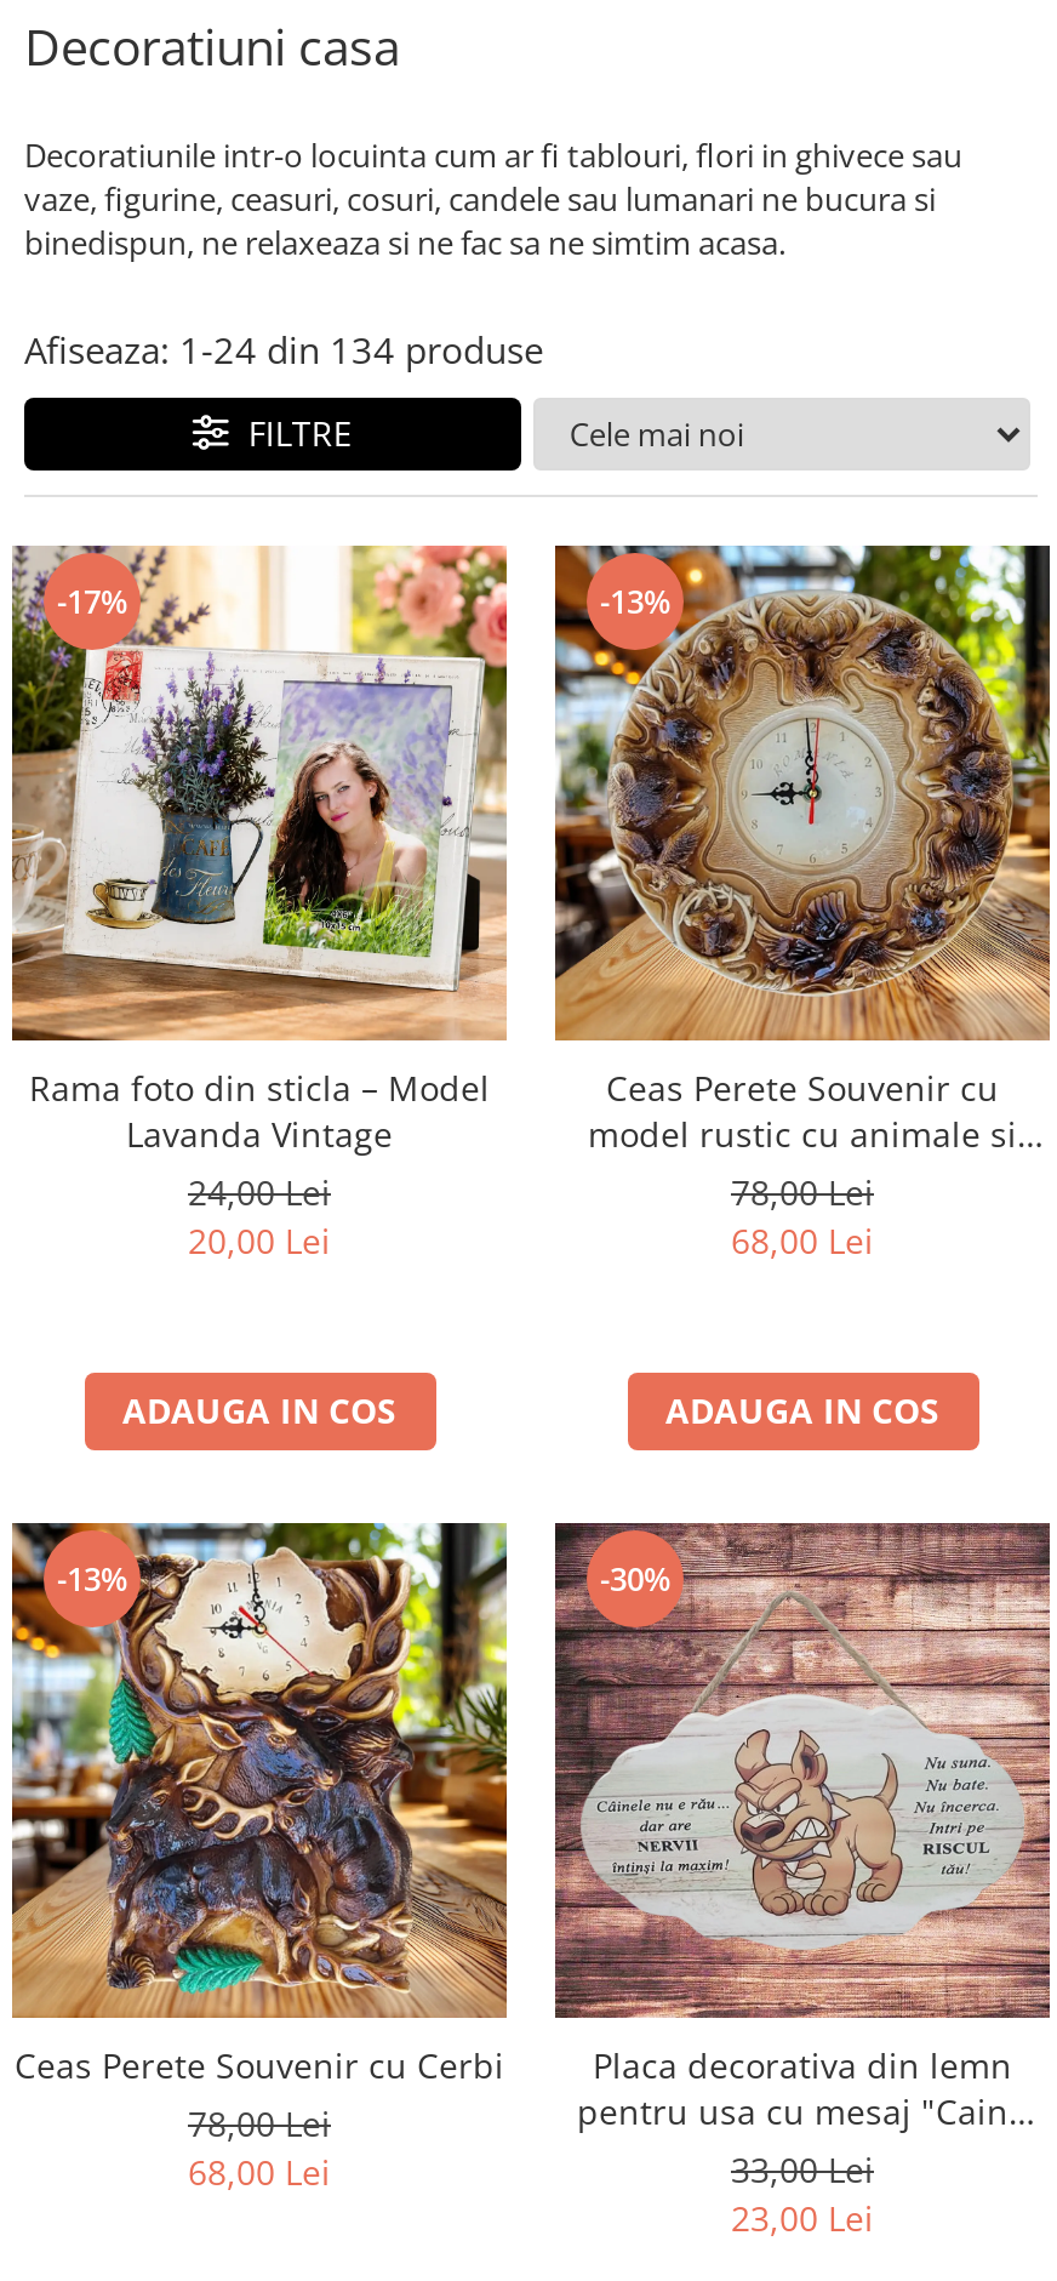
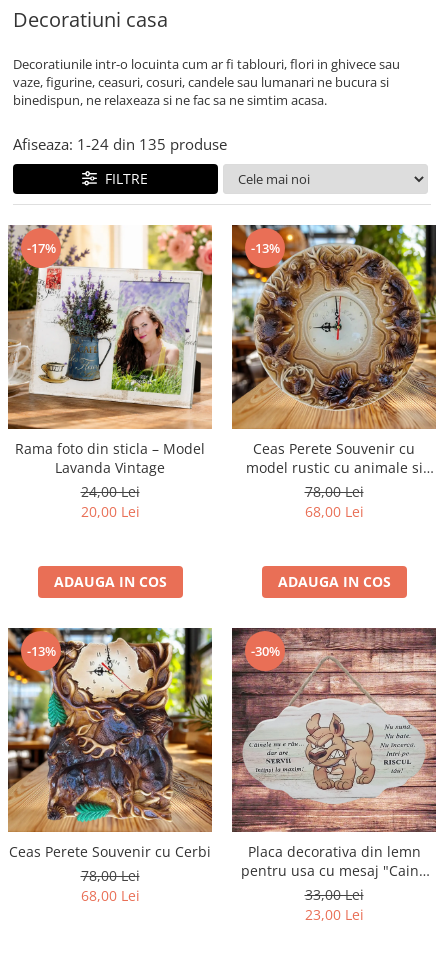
[24,325,543,373] Afiseaza: 1- 24 din 134 produse -> [13,134,227,154] Afiseaza: 1- 24 din 135 produse

